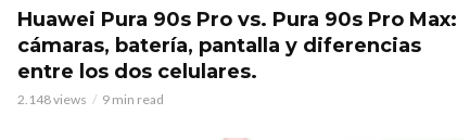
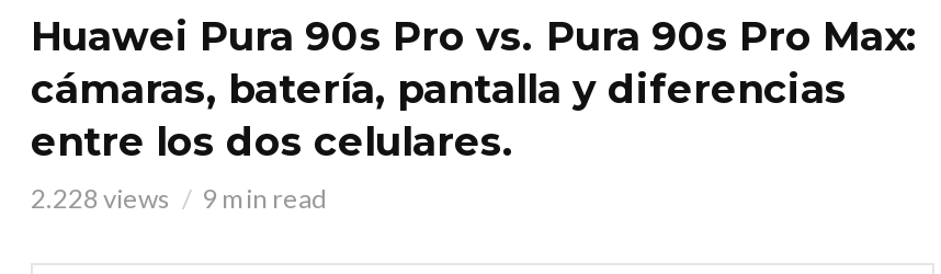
[17,91,164,107] 2.148 views 9 min read -> [31,183,327,216] 2.228 views 9 min read

